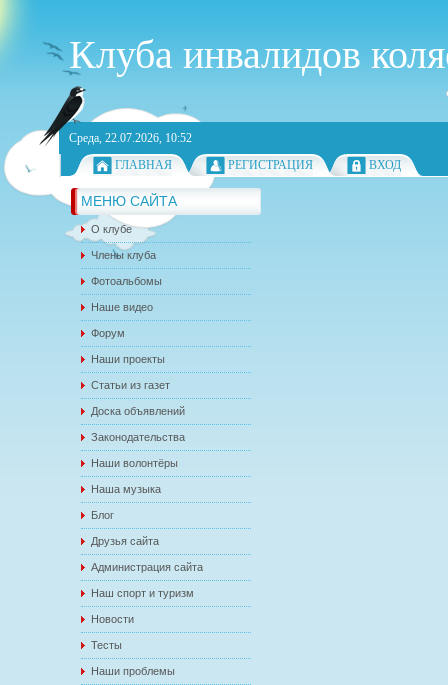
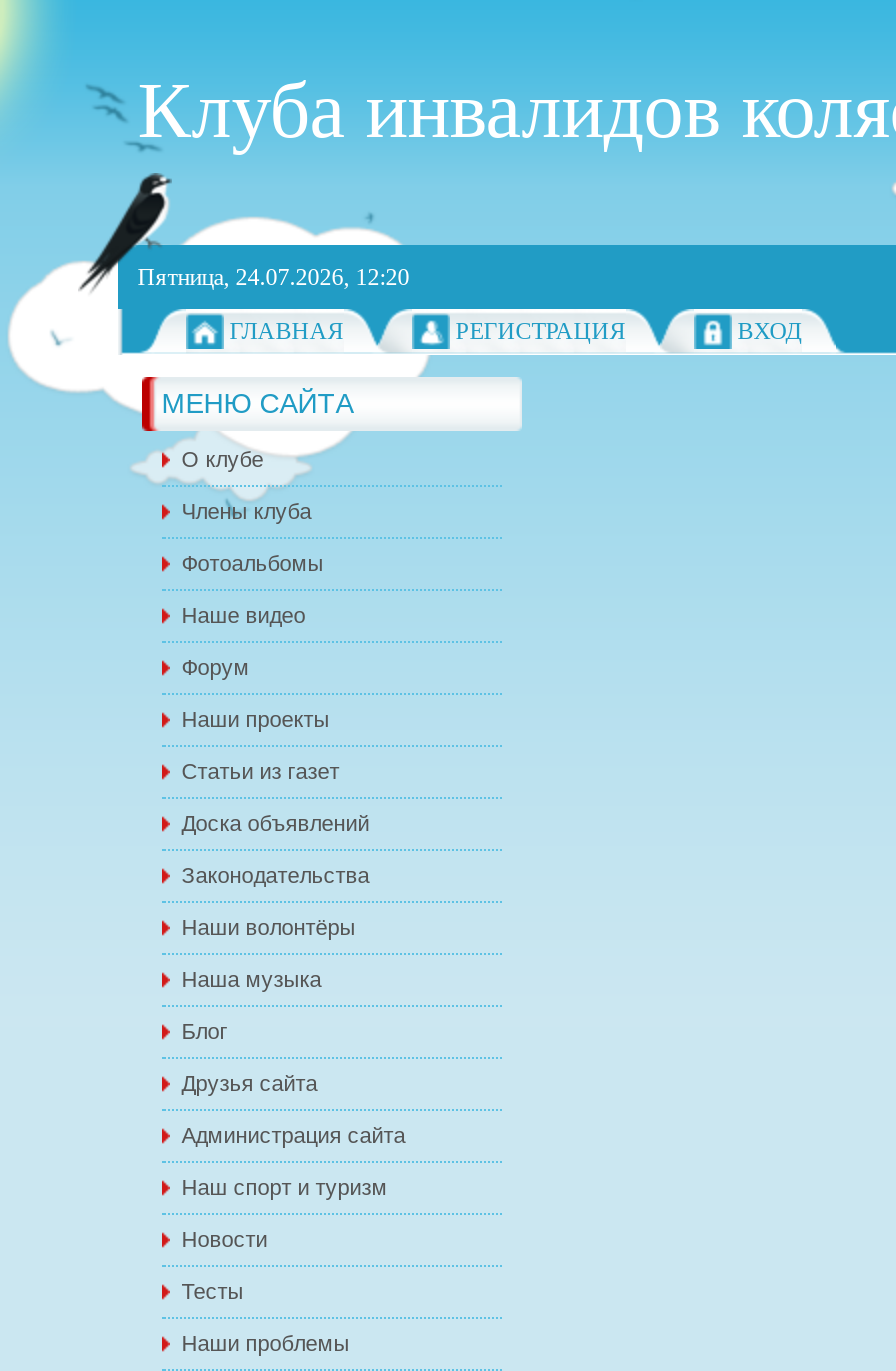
[69,131,192,145] Среда, 22.07.2026, 10:52 -> [138,263,410,291] Пятница, 24.07.2026, 12:20

